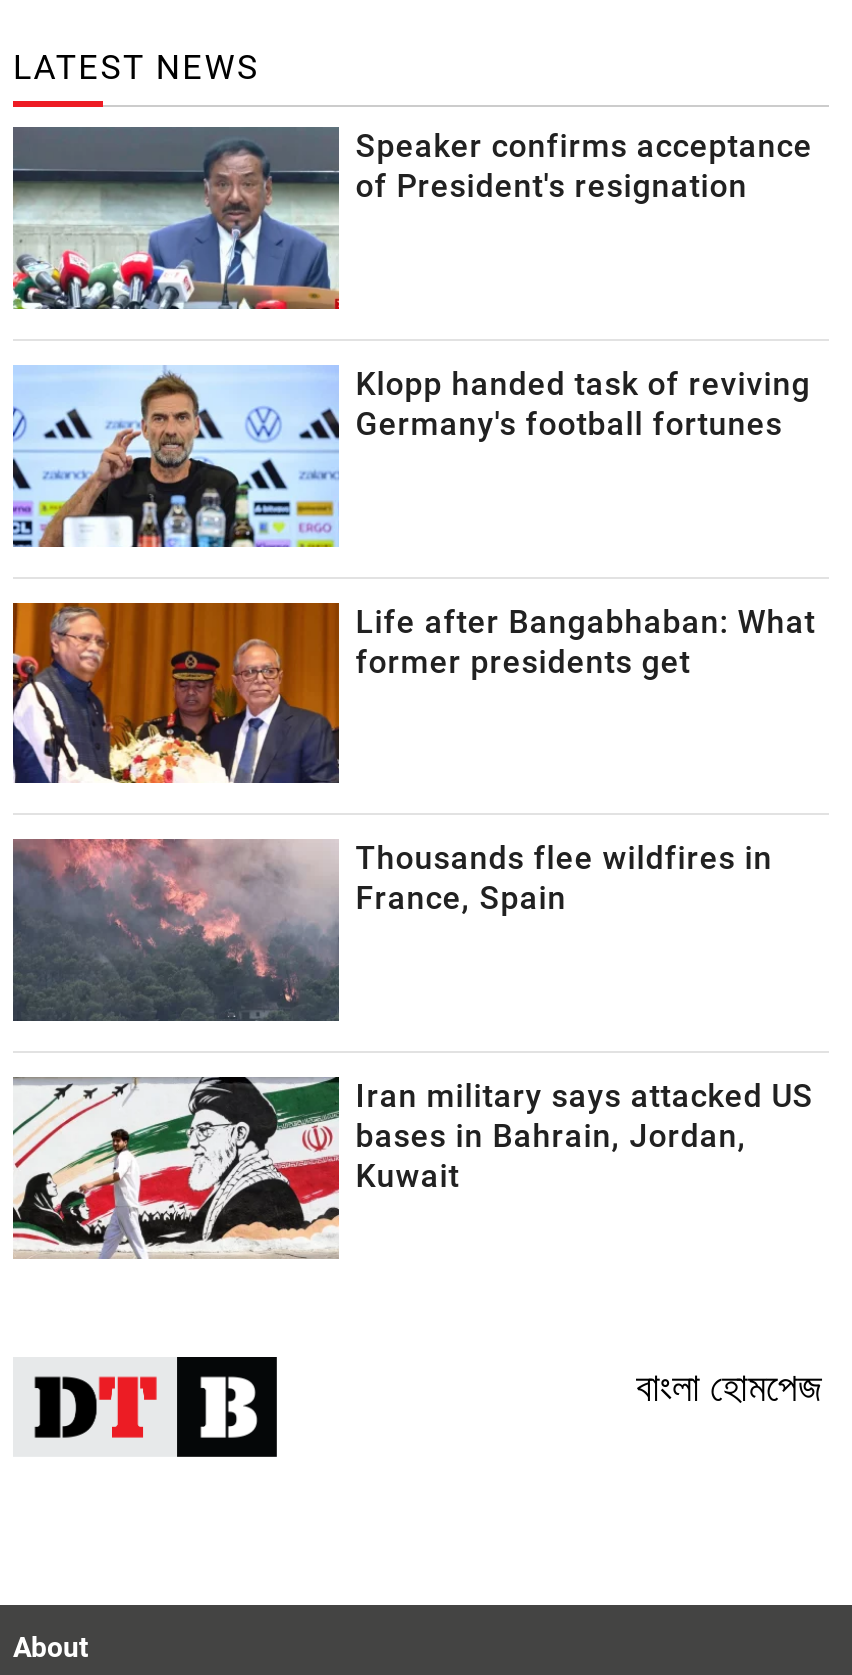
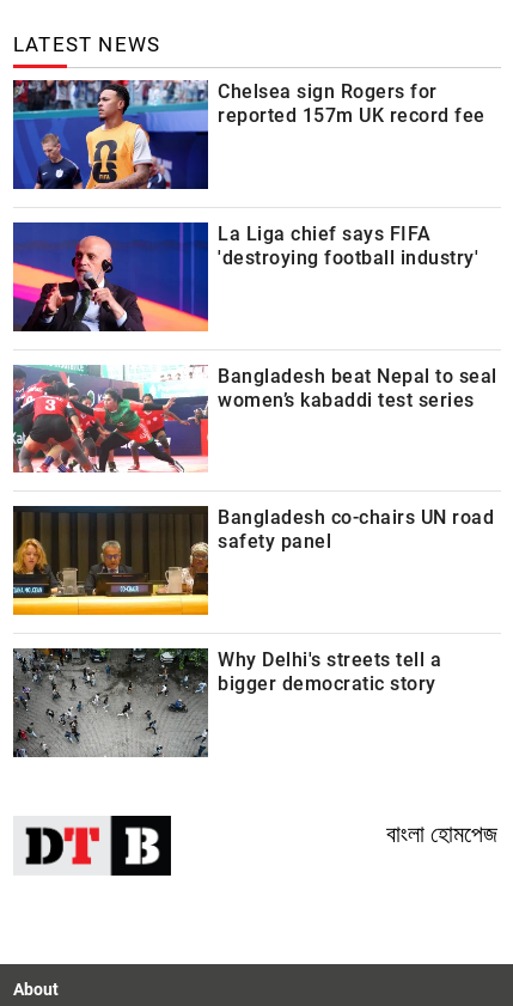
[11,125,812,311] [image] | Speaker confirms acceptance | of President's resignation -> [12,79,485,190] [image] | Chelsea sign Rogers for | reported 157m UK record fee
[11,365,810,549] [image] | Klopp handed task of reviving | Germany's football fortunes -> [12,221,479,333] [image] | La Liga chief says FIFA | 'destroying football industry'
[11,601,815,785] [image] | Life after Bangabhaban: What | former presidents get -> [12,364,497,474] [image] | Bangladesh beat Nepal to seal | women’s kabaddi test series
[11,837,772,1023] [image] | Thousands flee wildfires in | France, Spain -> [12,505,494,616] [image] | Bangladesh co-chairs UN road | safety panel
[11,1077,813,1259] [image] | Iran military says attacked US | bases in Bahrain, Jordan, | Kuwait -> [12,648,441,758] [image] | Why Delhi's streets tell a | bigger democratic story

